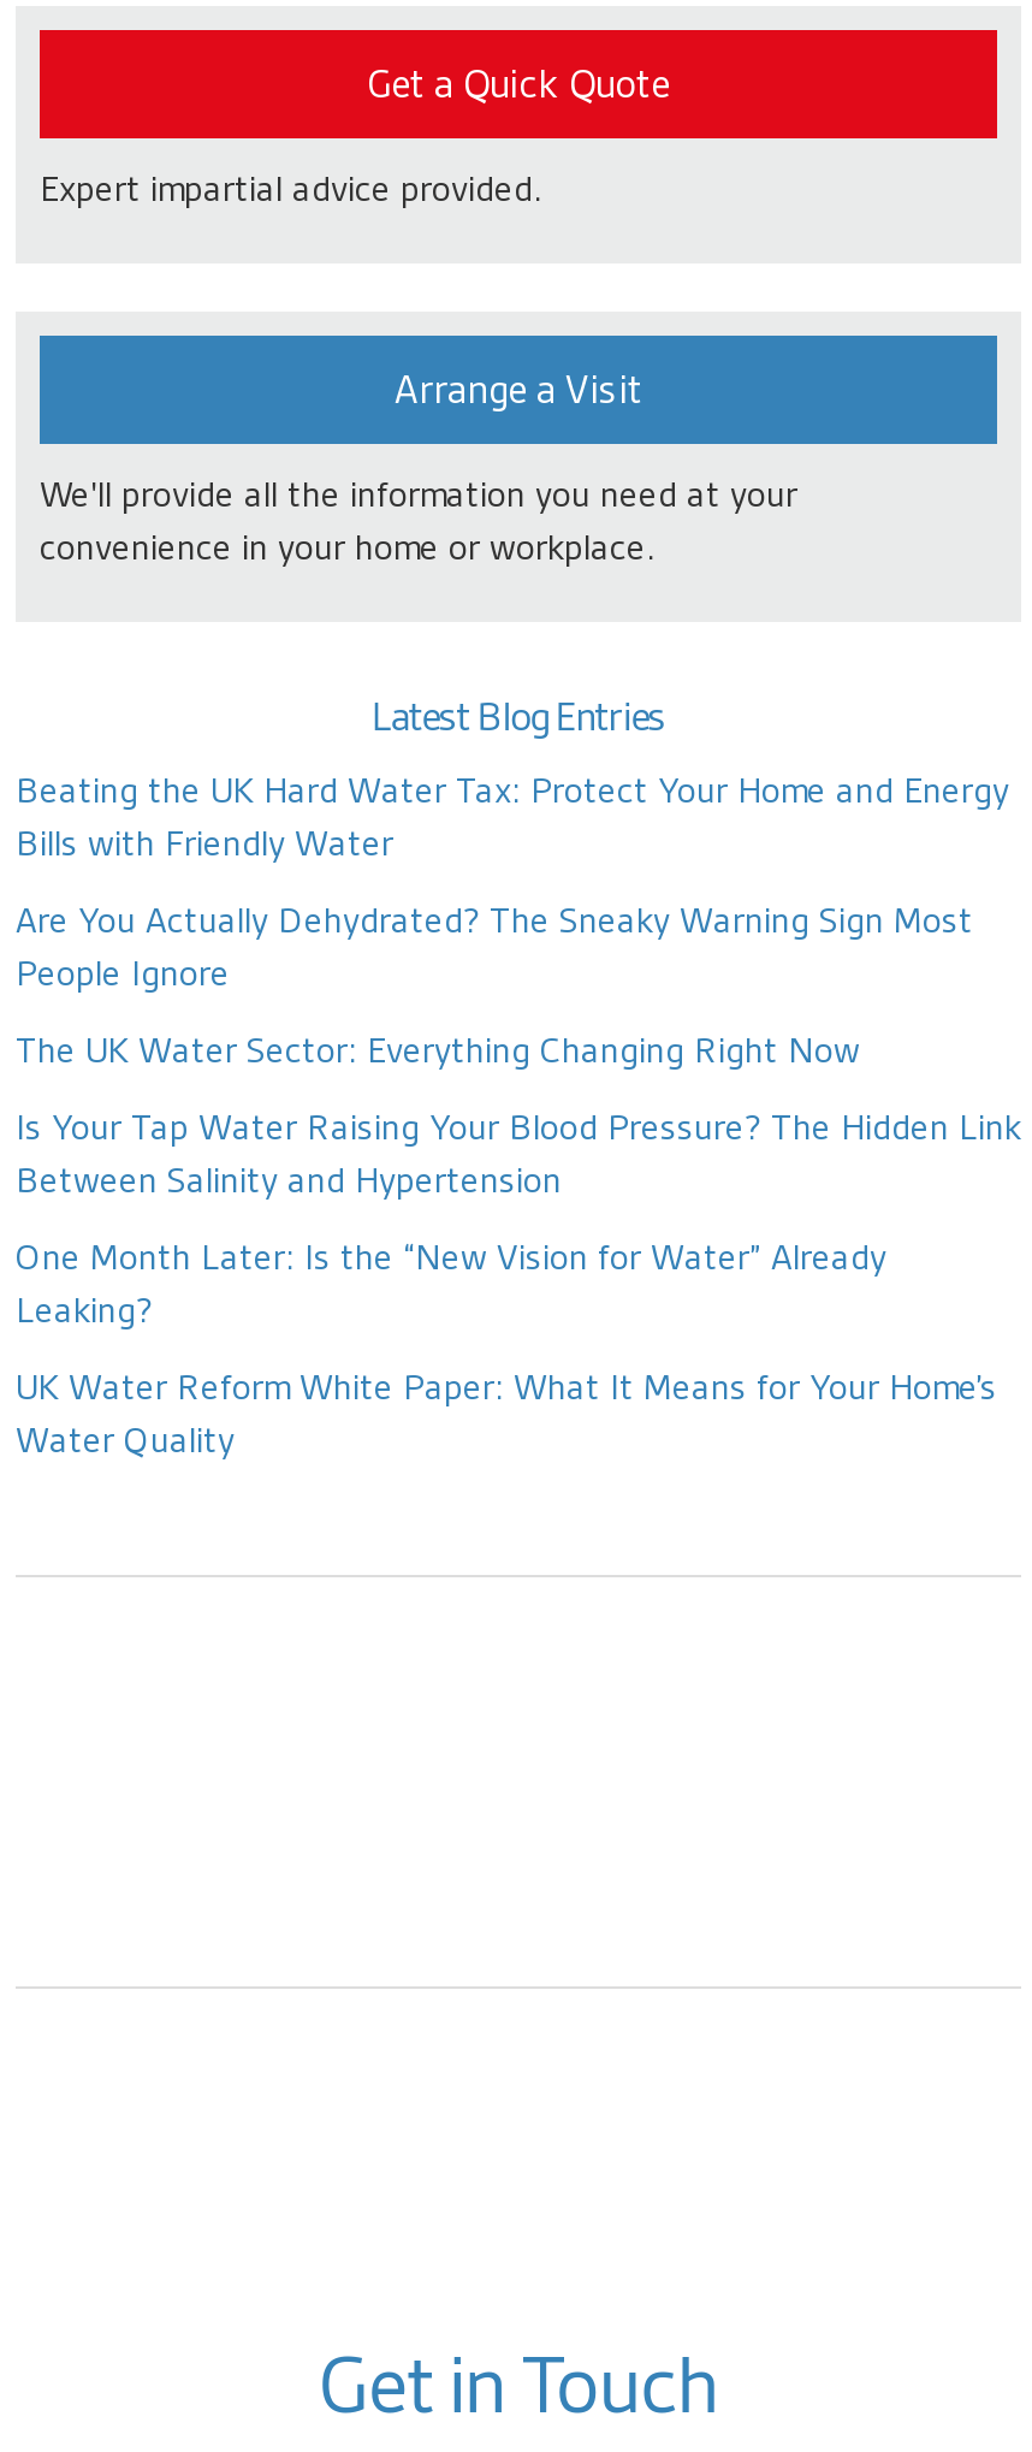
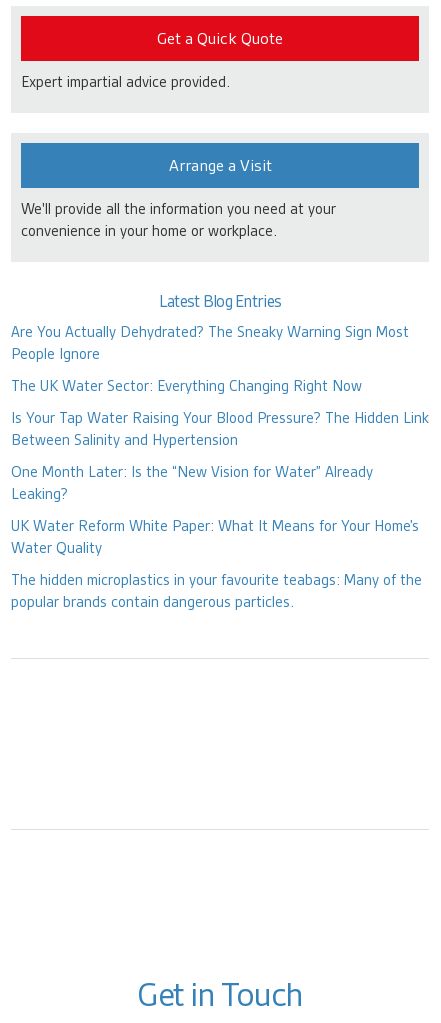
[16,766,1009,867] Beating the UK Hard Water Tax: Protect Your Home and Energy | Bills with Friendly Water -> none
moved [16,896,1021,1464] -> [11,322,429,558]: Are You Actually Dehydrated? The Sneaky Warning Sign Most | People Ignore | The UK Water Sector: Everything Changing Right Now | ... | UK Water Reform White Paper: What It Means for Your Home’s | Water Quality
none -> [11,570,422,612] The hidden microplastics in your favourite teabags: Many of the | popular brands contain dangerous particles.

